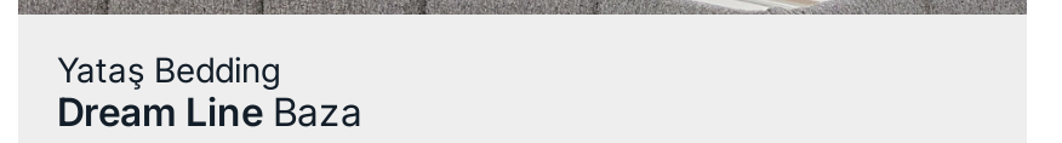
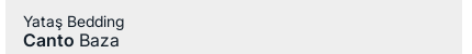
[57,87,362,135] Dream LineBaza -> [23,29,120,51] CantoBaza

